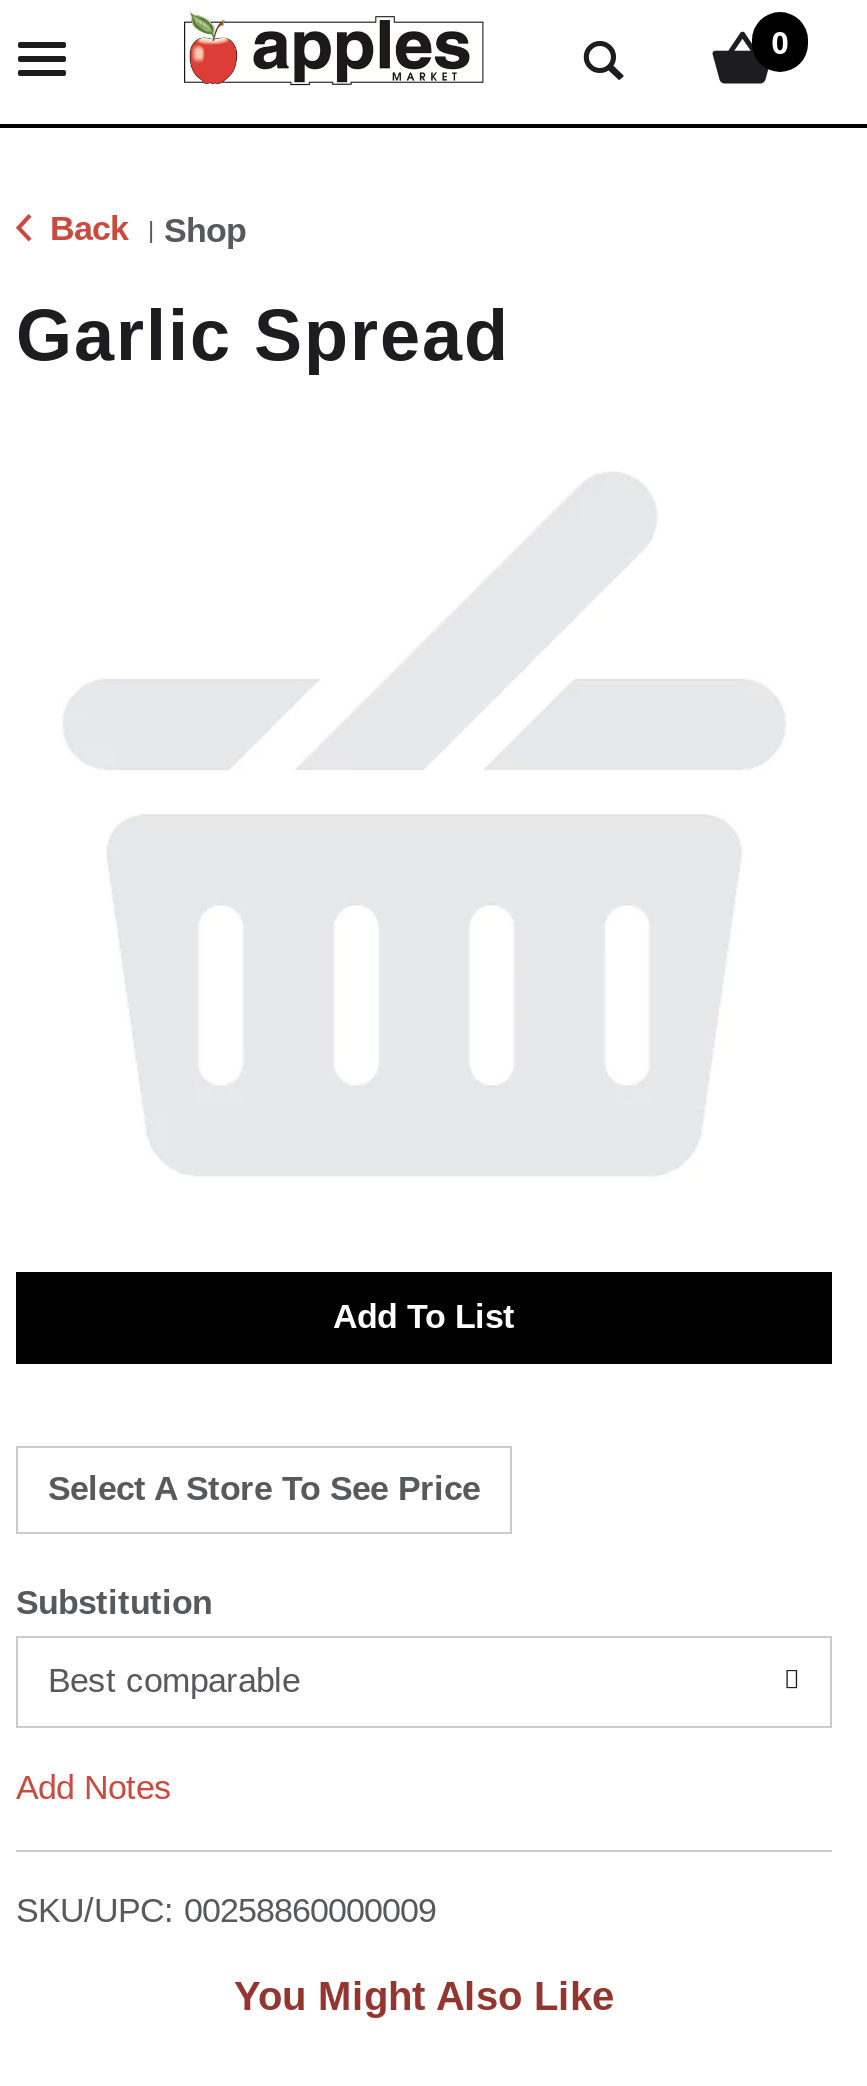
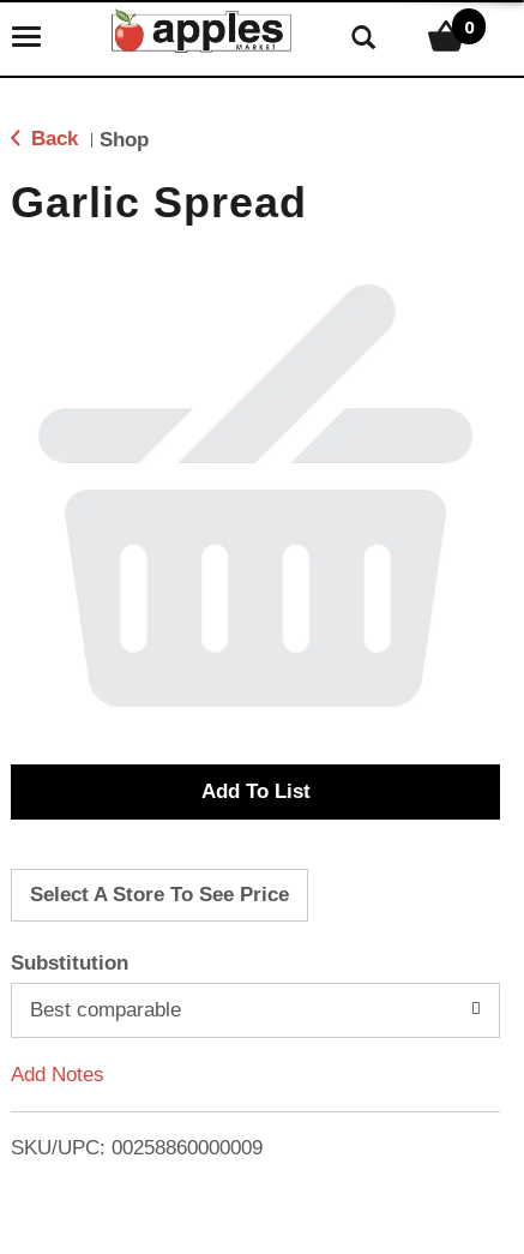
[234,1973,614,2017] You Might Also Like -> none

